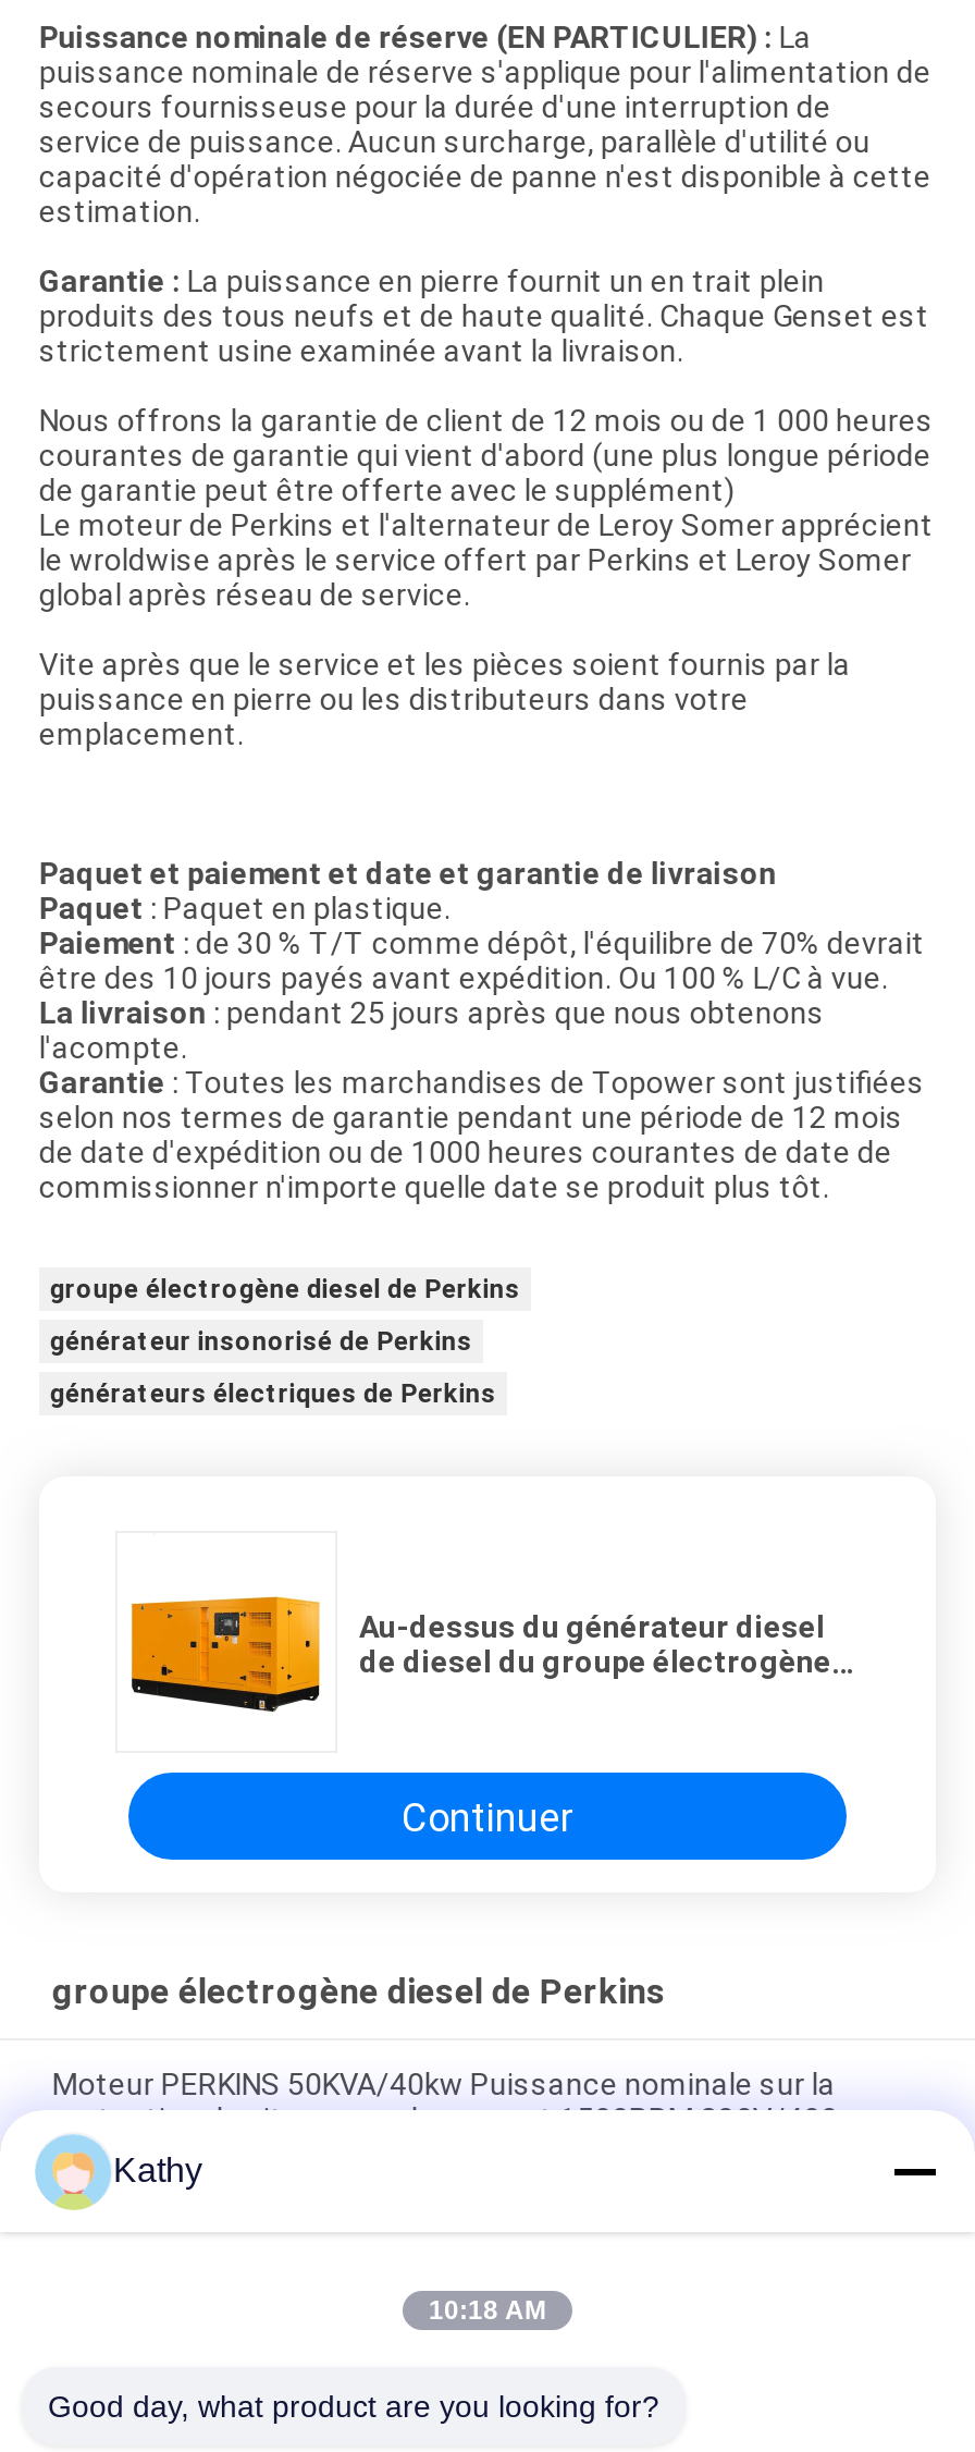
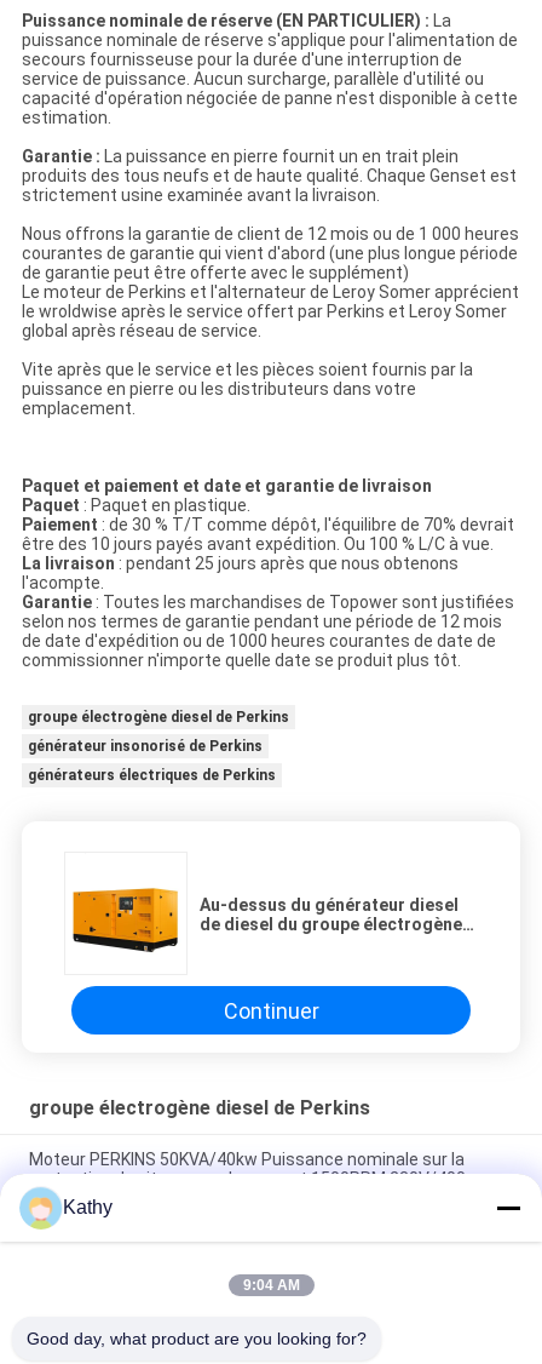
[429,2295,546,2326] 10:18 AM -> [243,1277,299,1294] 9:04 AM

